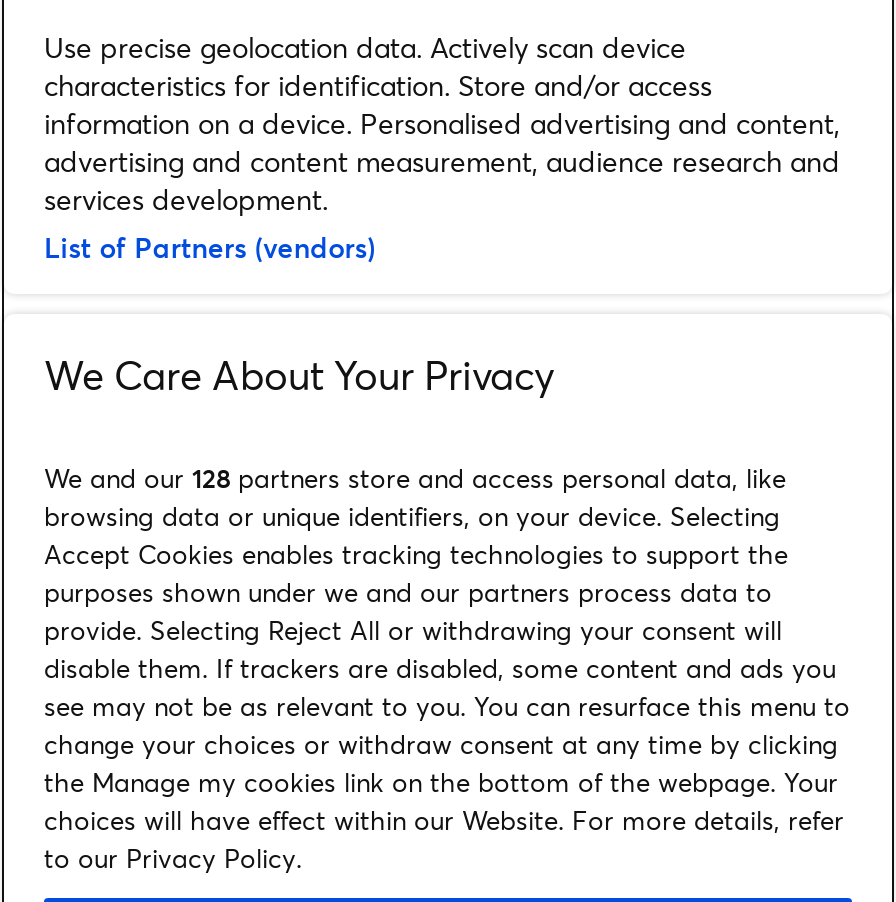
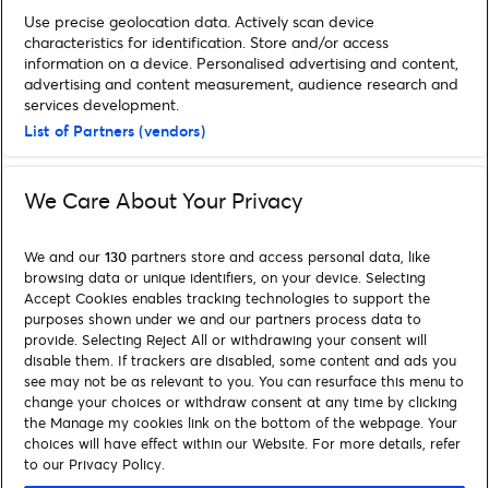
[44,460,786,496] We and our 128 partners store and access personal data, like -> [24,247,430,266] We and our 130 partners store and access personal data, like

